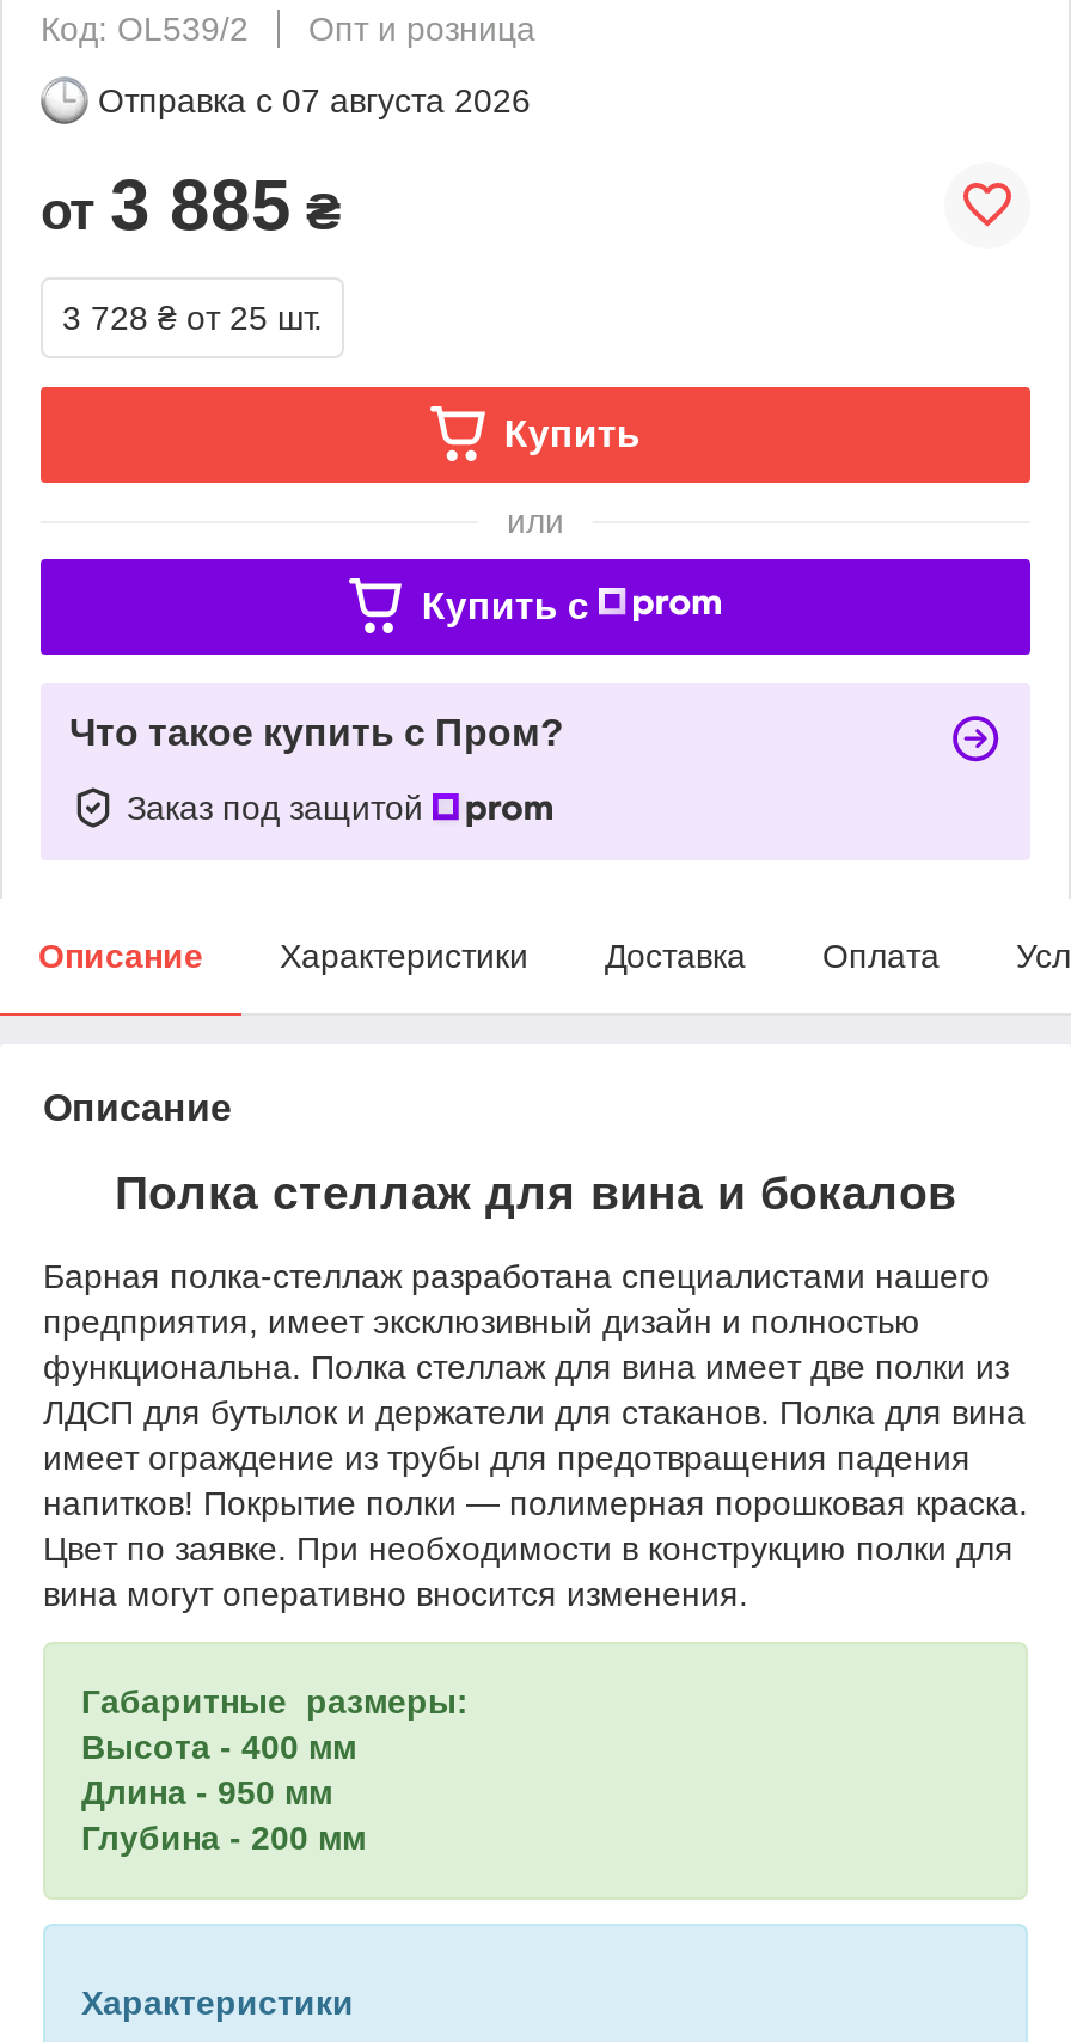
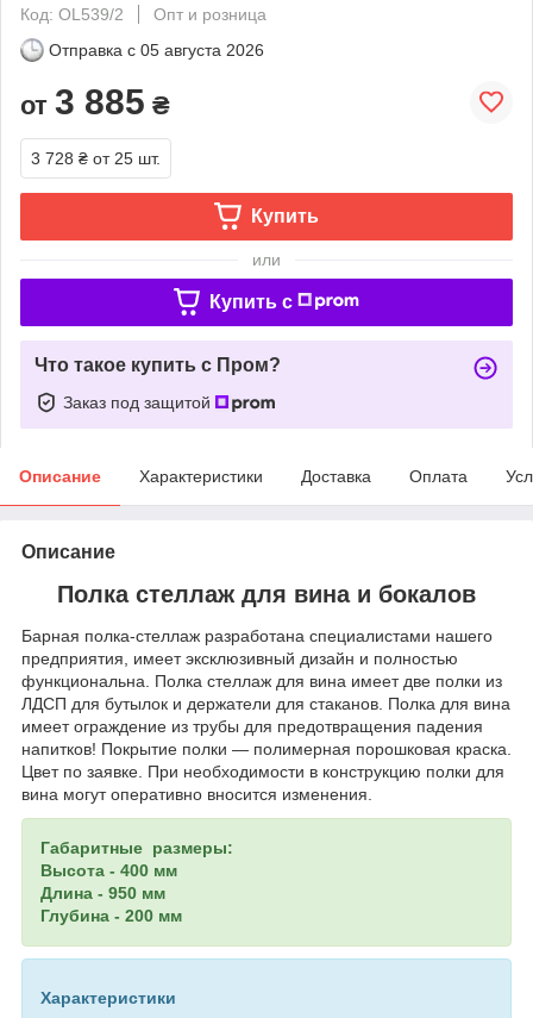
[98,81,531,119] Отправка с 07 августа 2026 -> [49,40,264,59] Отправка с 05 августа 2026

